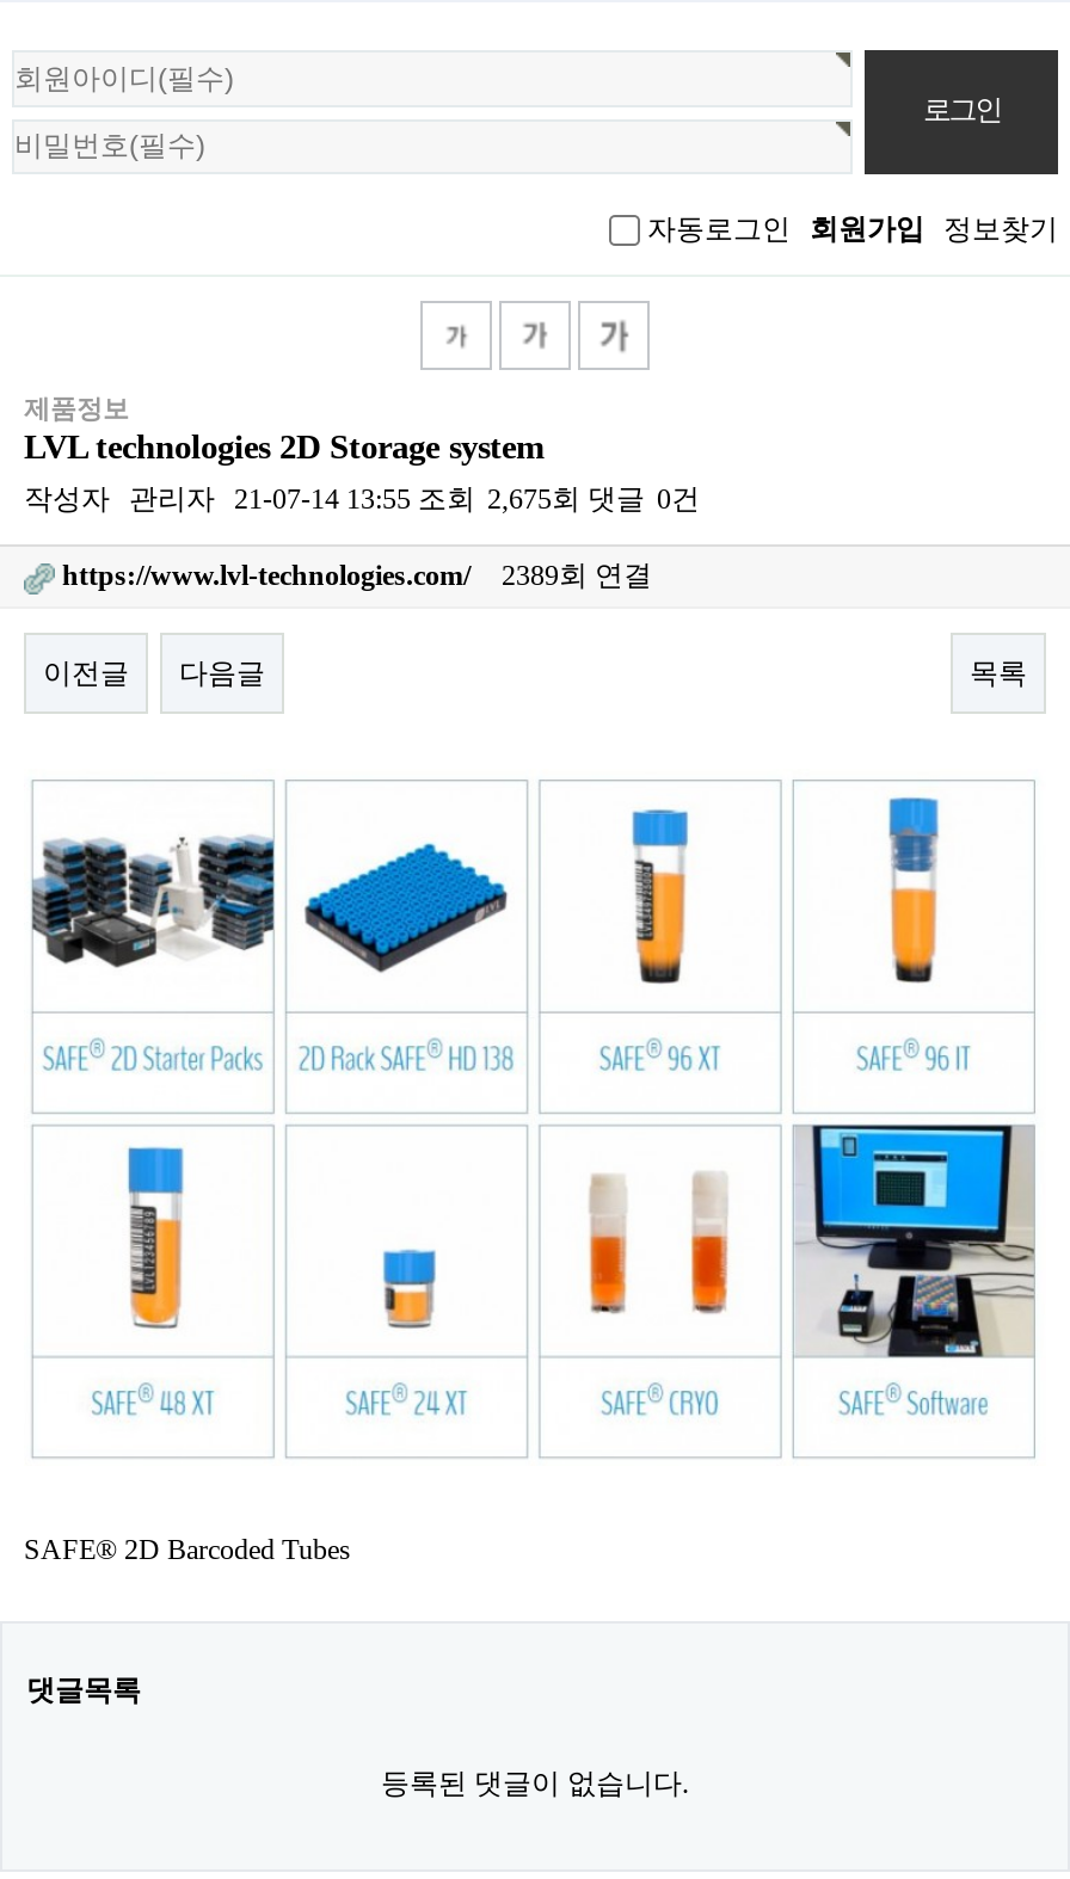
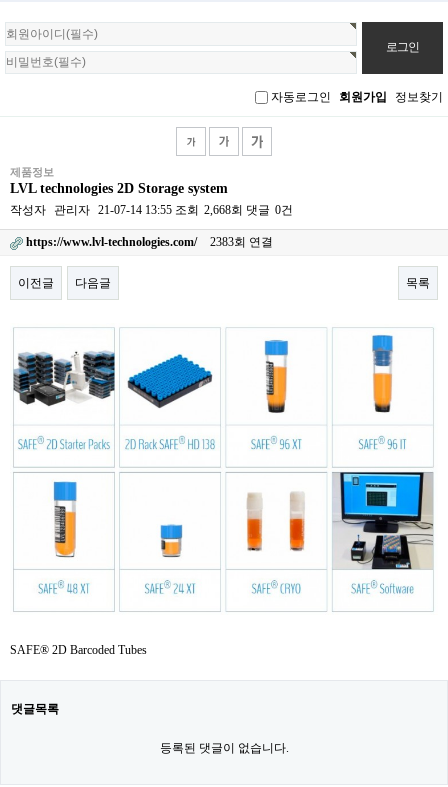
[24,483,700,516] 작성자 관리자 21-07-14 13:55 조회 2,675회 댓글 0건 -> [10,203,293,217] 작성자 관리자 21-07-14 13:55 조회 2,668회 댓글 0건
[62,559,652,593] https://www.lvl-technologies.com/ 2389회 연결 -> [26,235,273,249] https://www.lvl-technologies.com/ 2383회 연결

